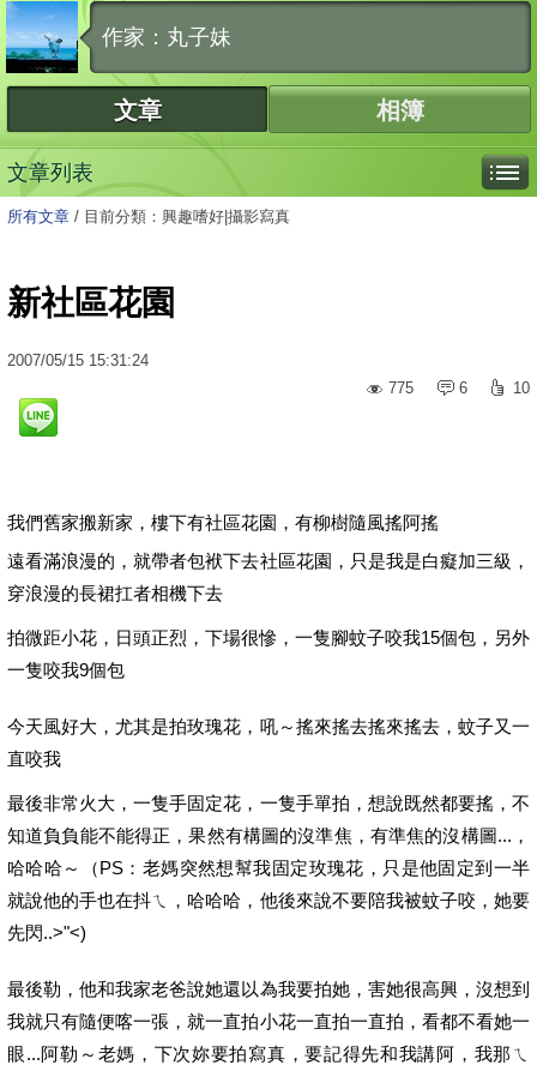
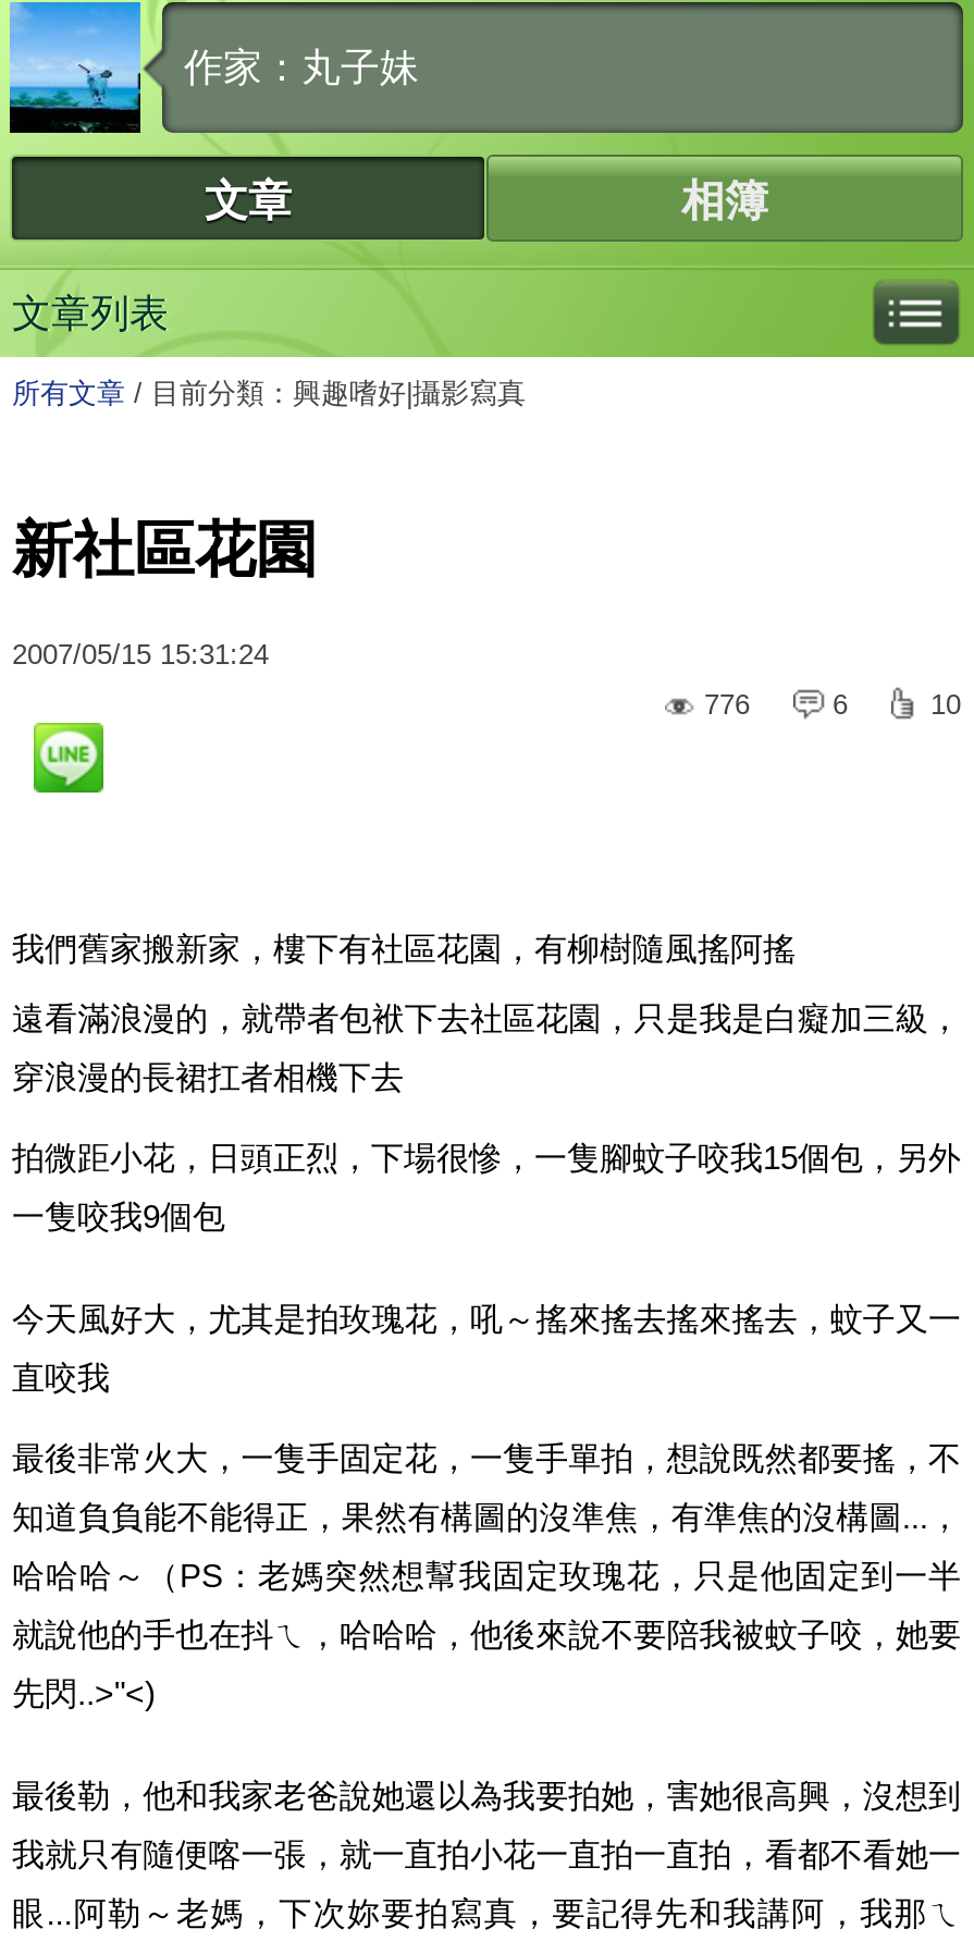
[388,379,414,397] 775 -> [704,688,750,721] 776

